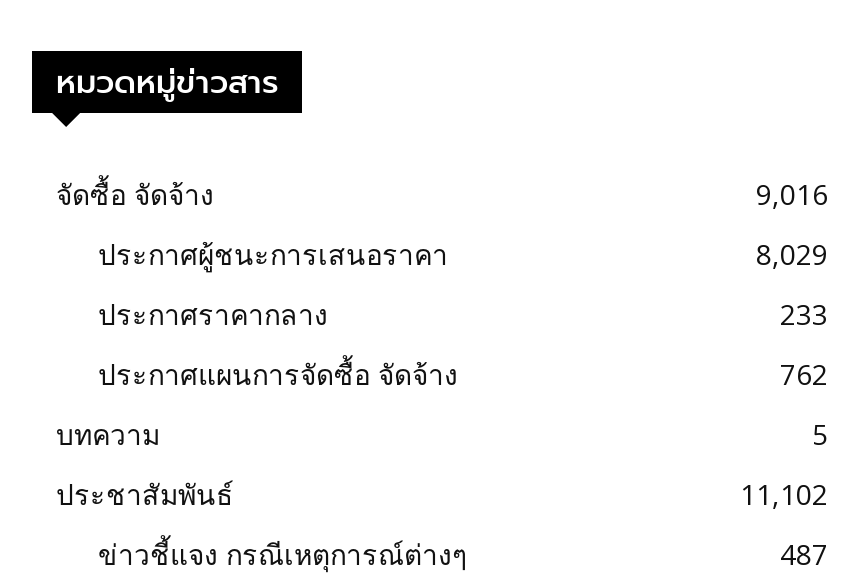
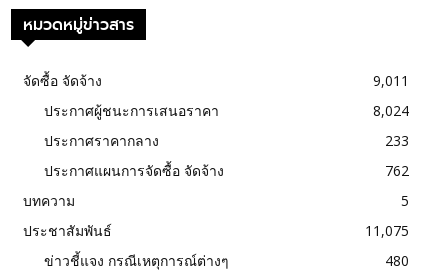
[756,175,828,213] 9,016 -> [373,71,409,90] 9,011
[756,235,828,273] 8,029 -> [373,101,409,120] 8,024
[740,475,828,513] 11,102 -> [365,221,409,240] 11,075
[780,535,828,573] 487 -> [385,251,409,270] 480

